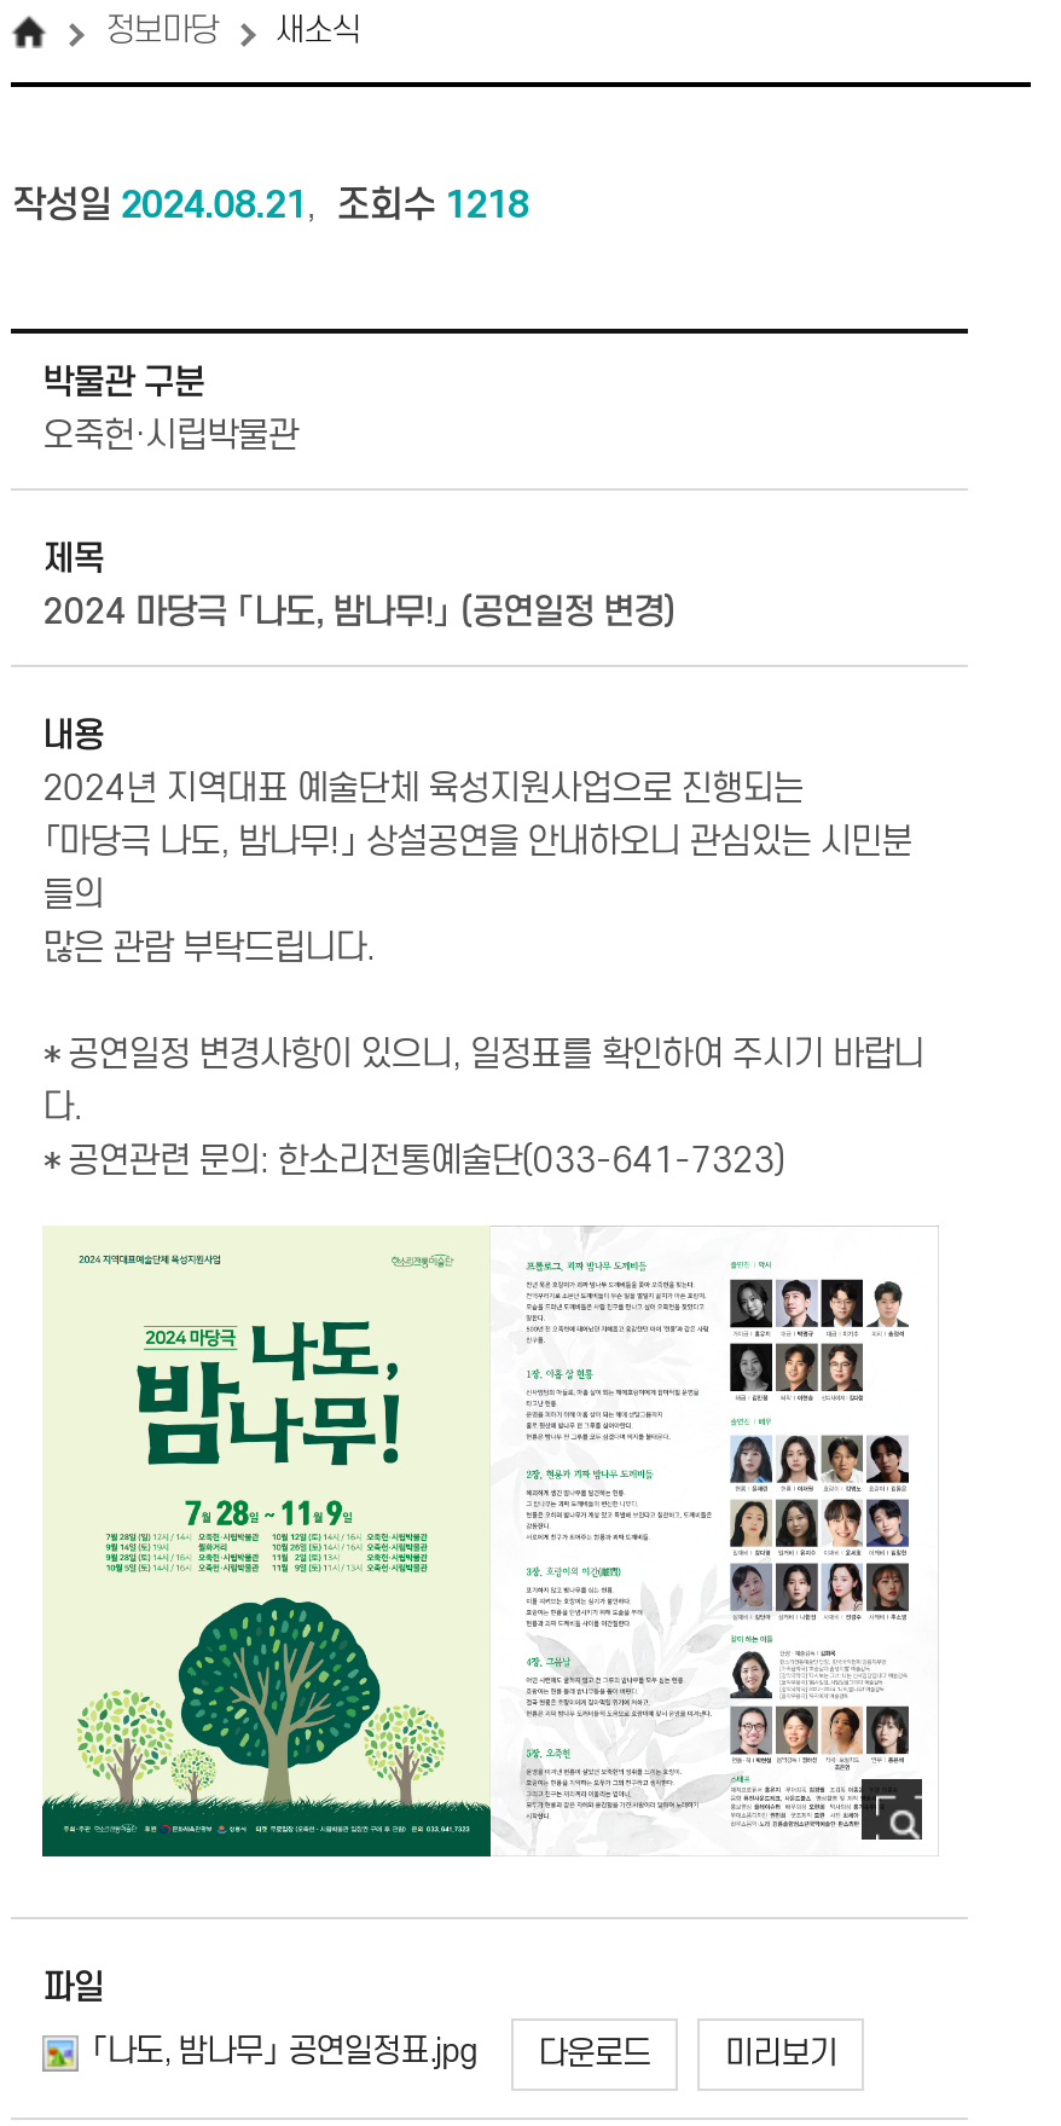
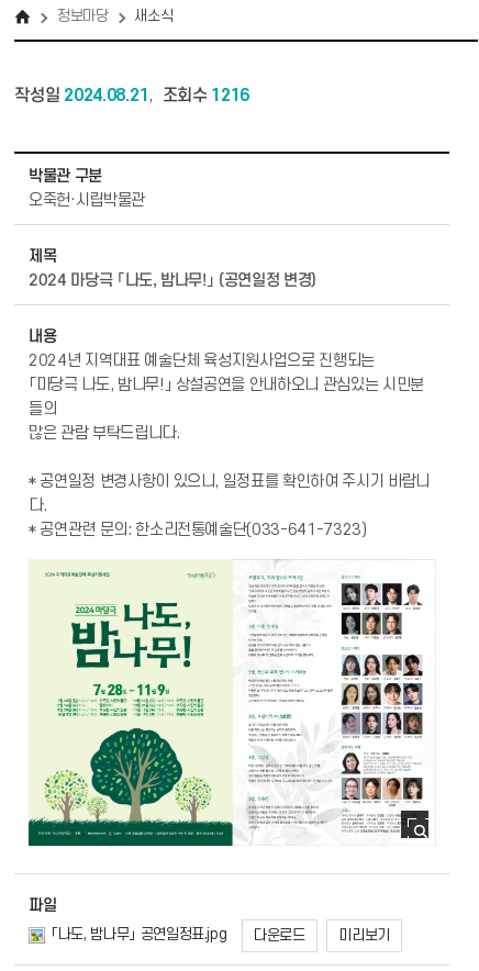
[12,185,529,228] 작성일 2024.08.21, 조회수 1218 -> [15,86,250,106] 작성일 2024.08.21, 조회수 1216

